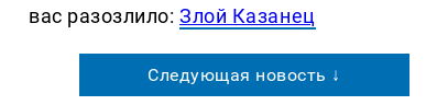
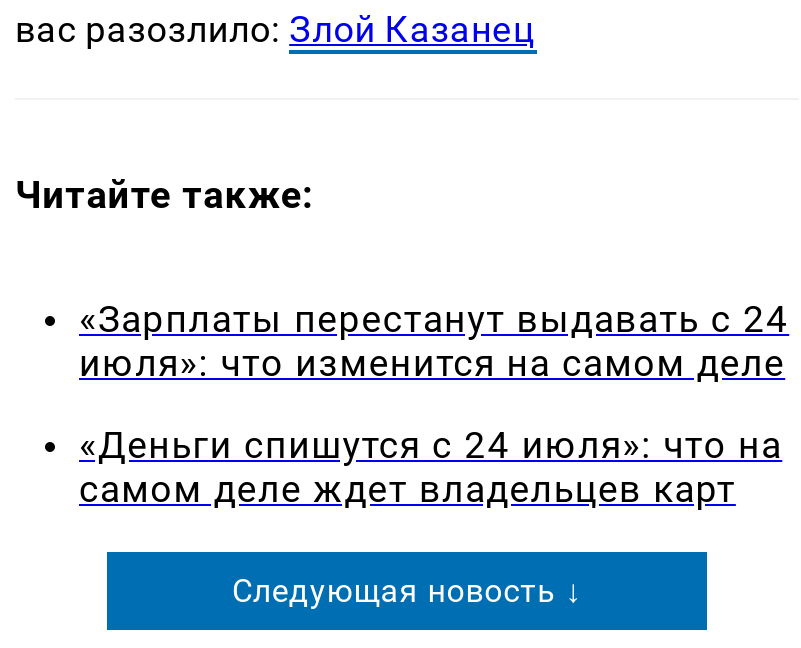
none -> [15,172,789,512] Читайте также: | «Зарплаты перестанут выдавать с 24 | июля»: что изменится на самом деле | «Деньги спишутся с 24 июля»: что на | самом деле ждет владельцев карт

